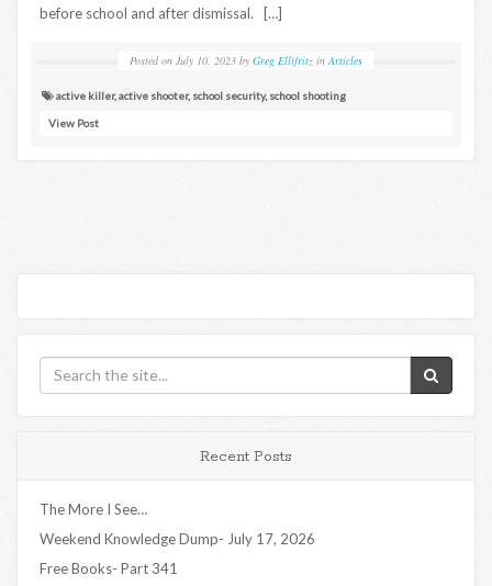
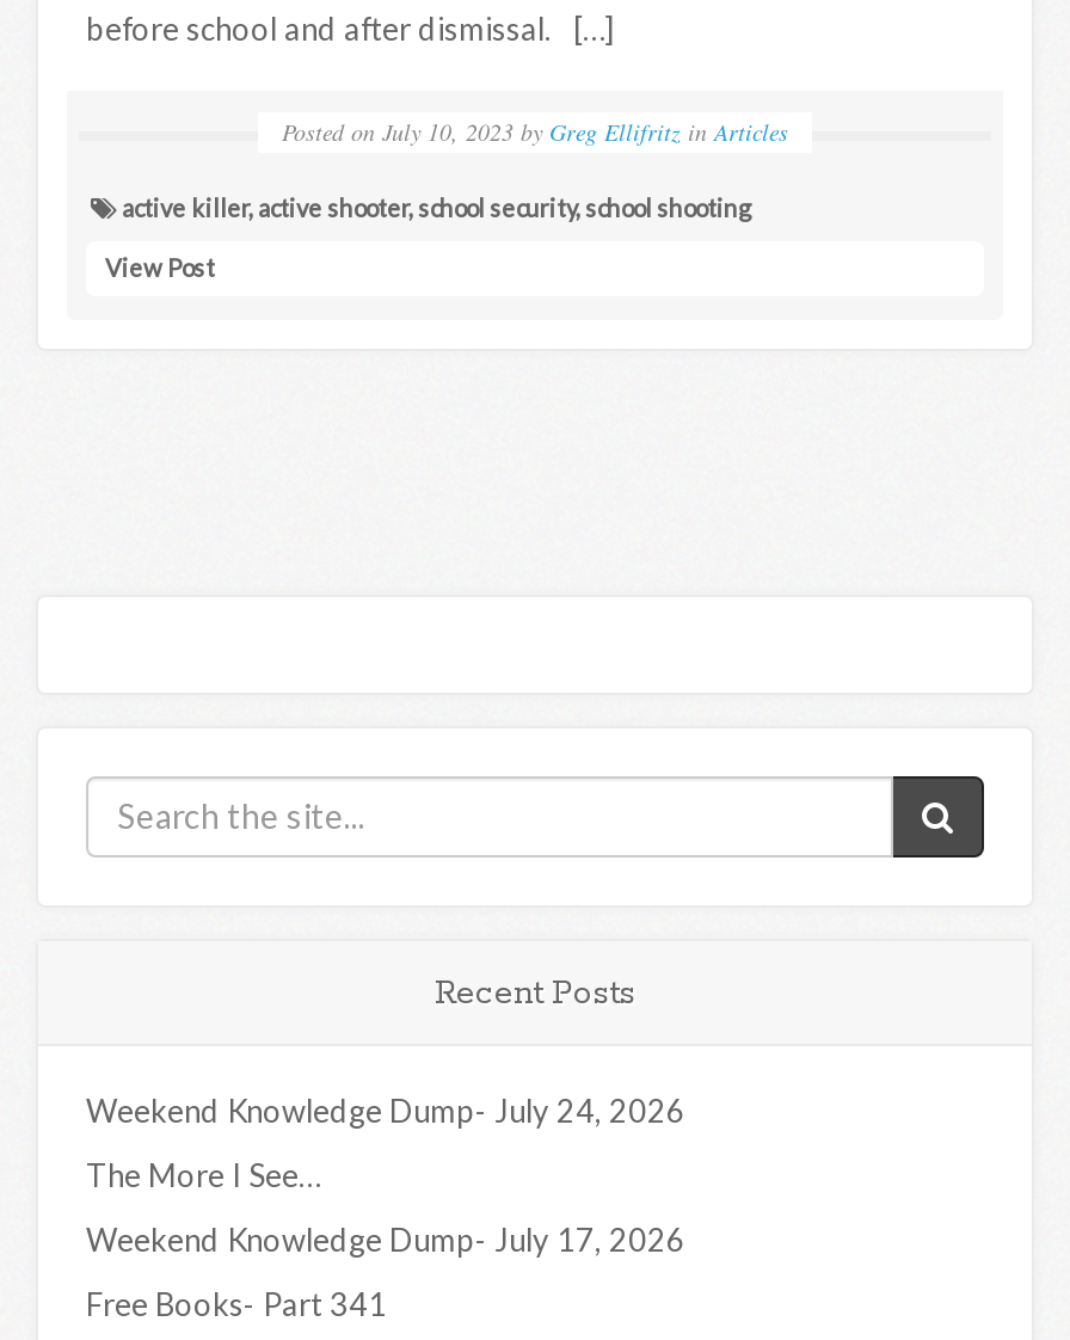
none -> [86,1090,685,1128] Weekend Knowledge Dump- July 24, 2026

